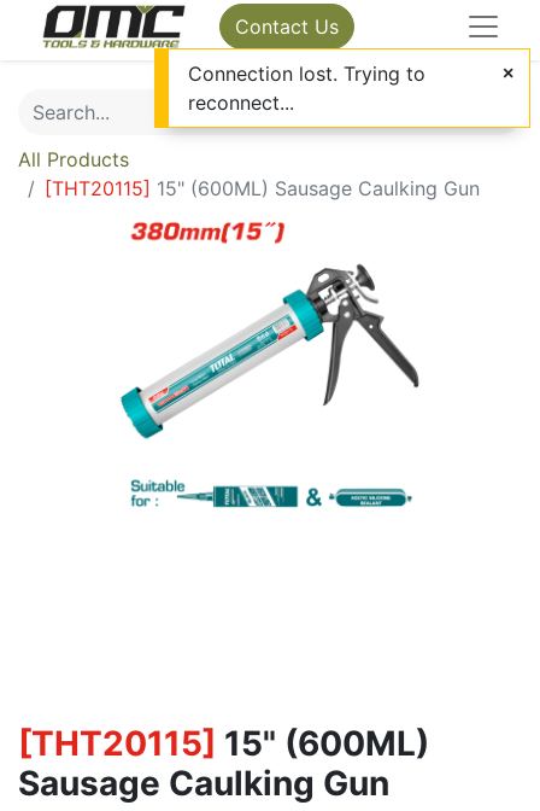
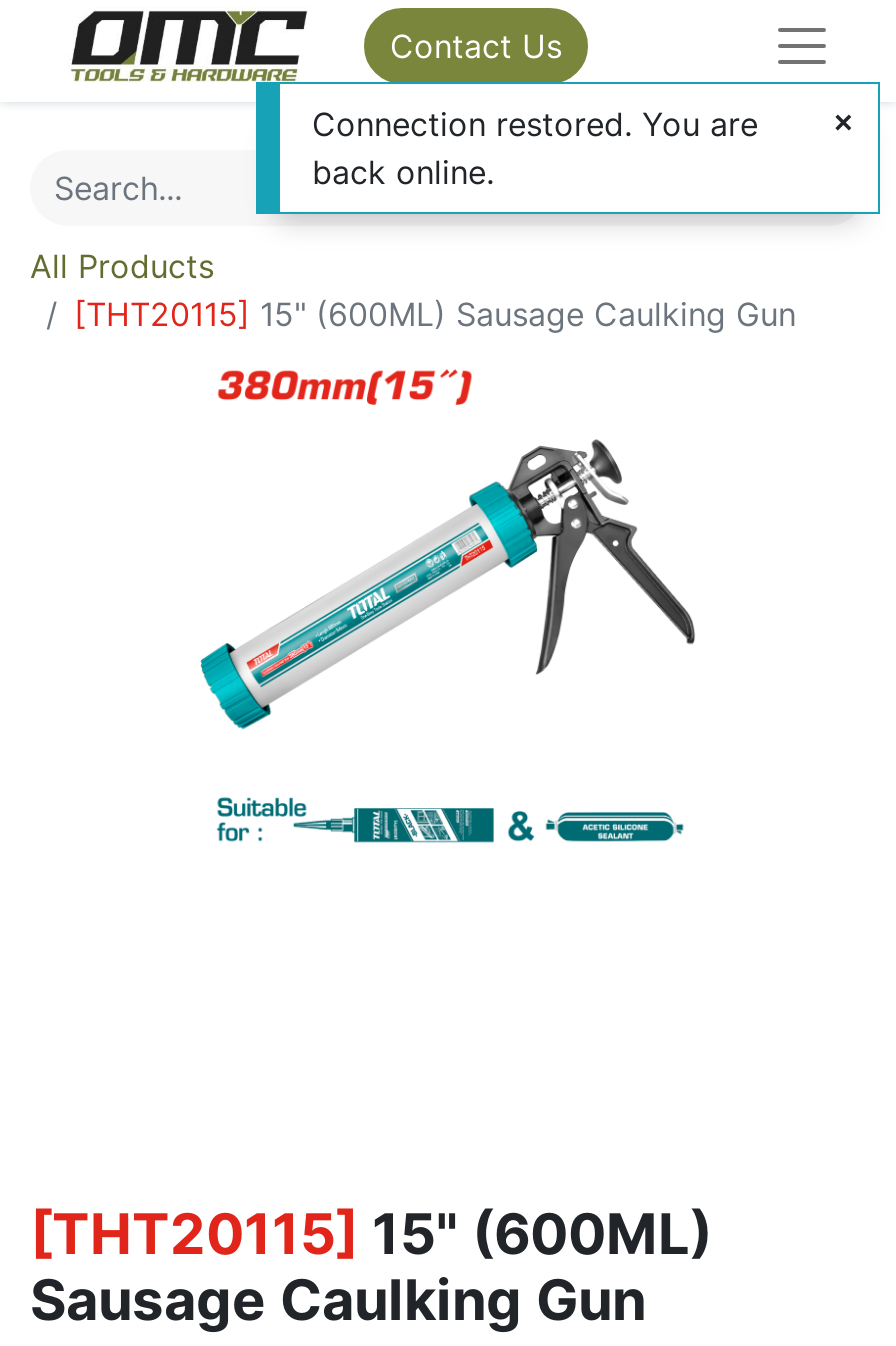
[188,62,425,115] Connection lost. Trying to | reconnect... -> [312,104,758,192] Connection restored. You are | back online.

